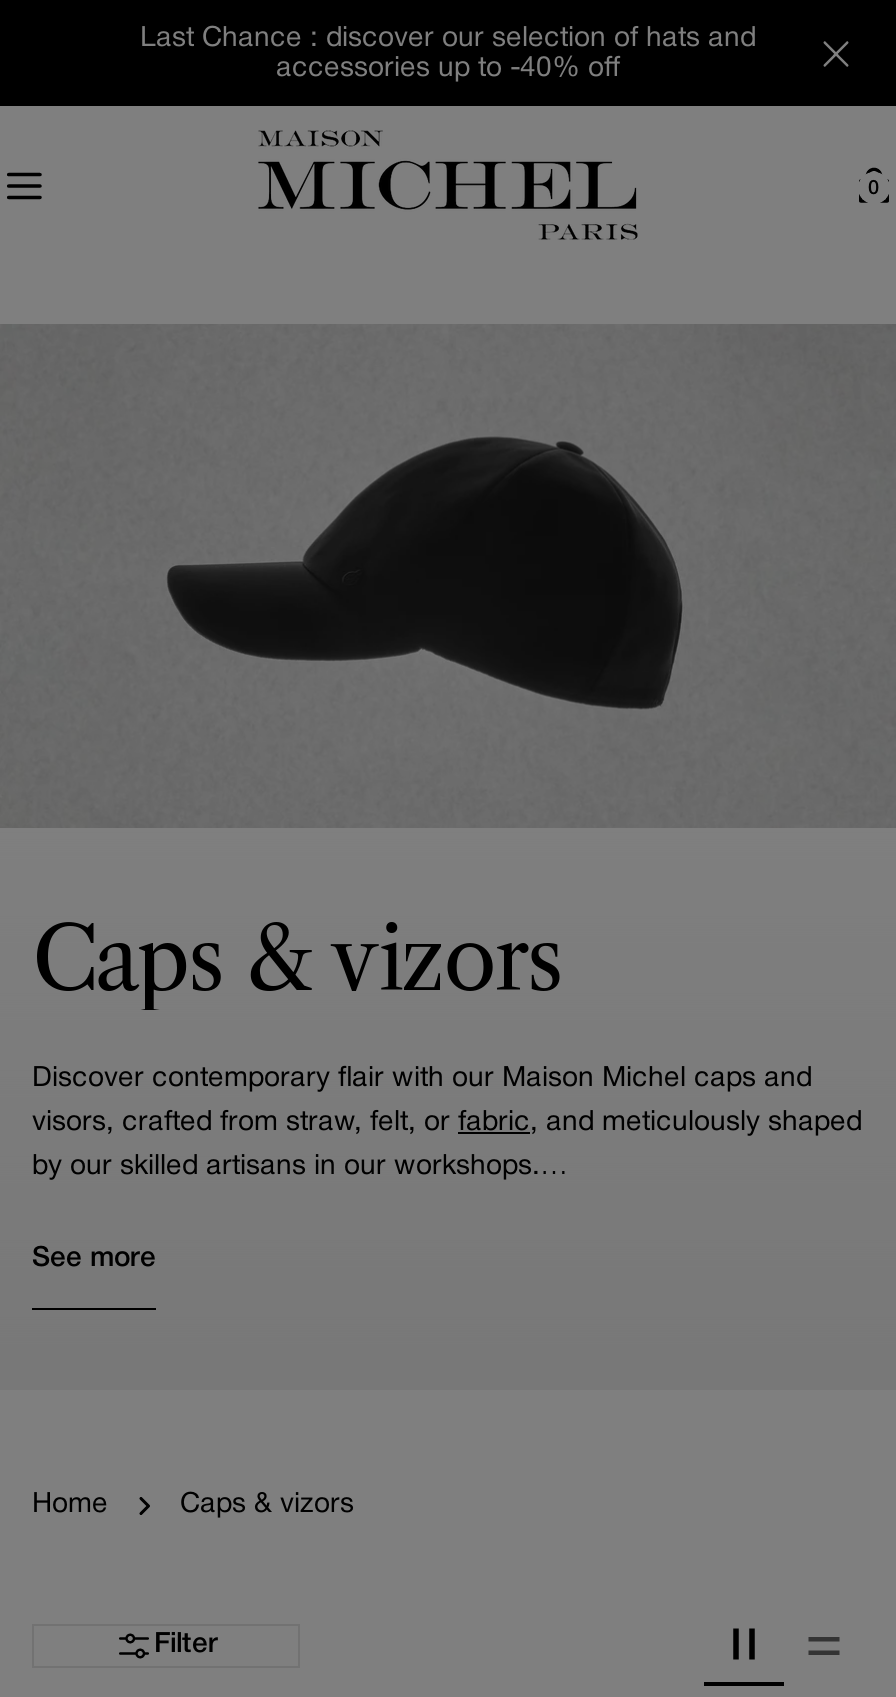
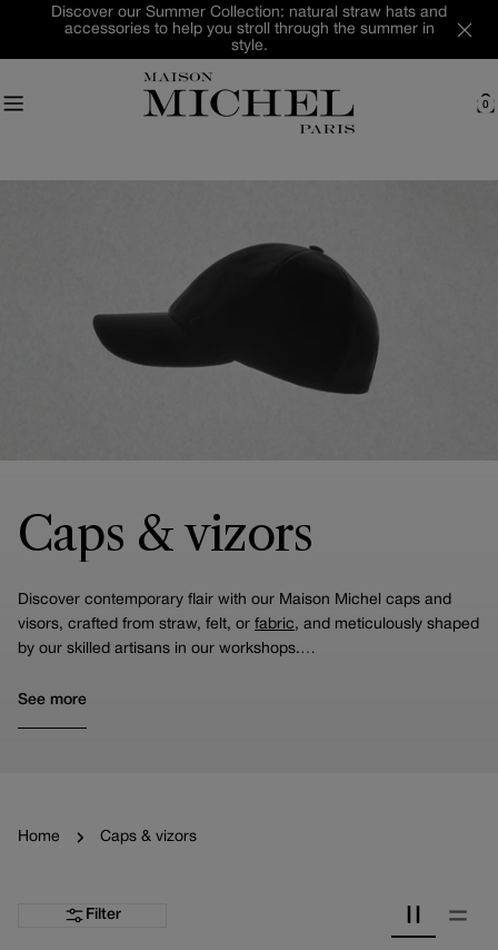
[140,25,756,81] Last Chance : discover our selection of hats and | accessories up to -40% off -> [51,6,447,53] Discover our Summer Collection: natural straw hats and | accessories to help you stroll through the summer in | style.

